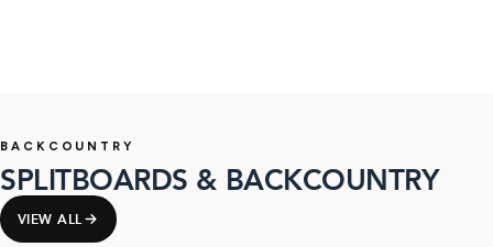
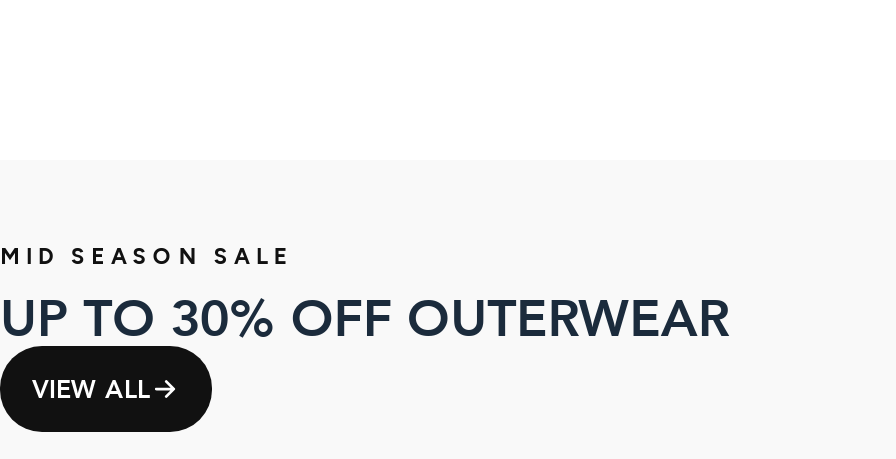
[0,138,439,197] BACKCOUNTRY | SPLITBOARDS & BACKCOUNTRY -> [0,243,729,351] MID SEASON SALE | UP TO 30% OFF OUTERWEAR

